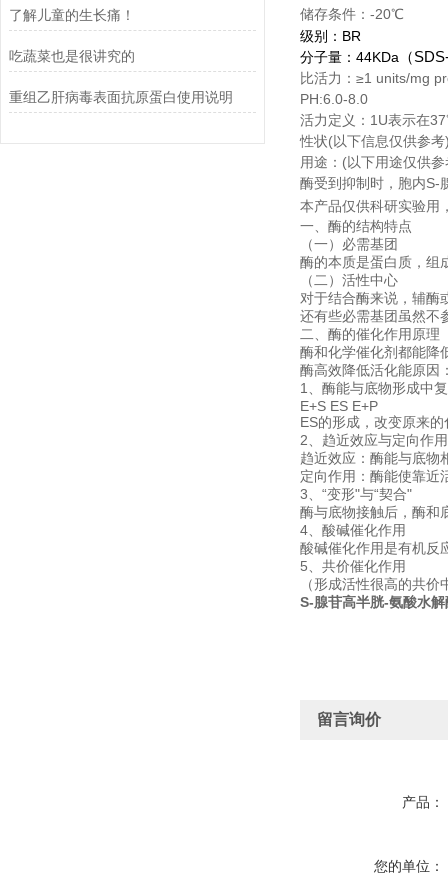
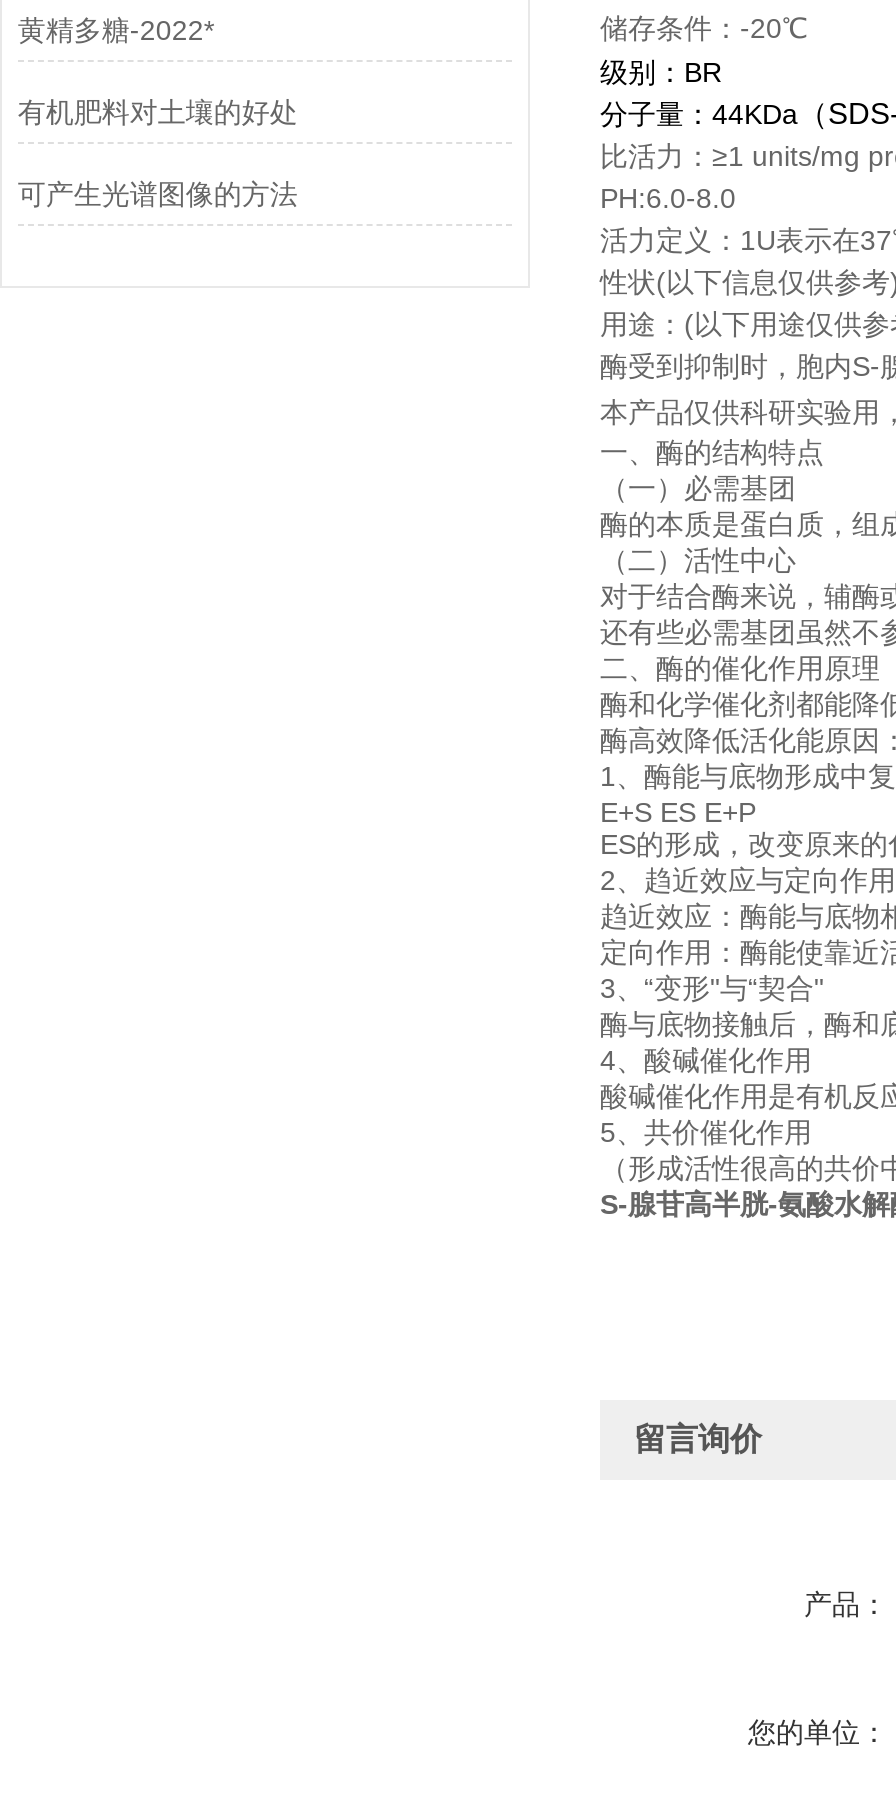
[9,7,135,23] 了解儿童的生长痛！ -> [18,14,214,46] 黄精多糖-2022*
[9,48,135,64] 吃蔬菜也是很讲究的 -> [18,96,298,128] 有机肥料对土壤的好处
[9,89,233,105] 重组乙肝病毒表面抗原蛋白使用说明 -> [18,178,298,210] 可产生光谱图像的方法

